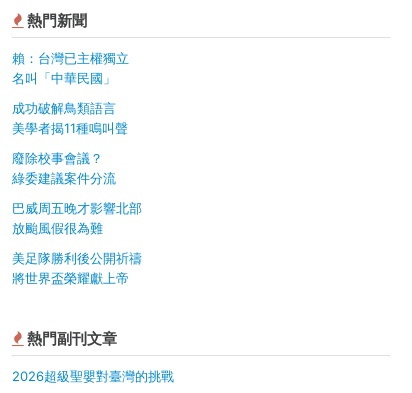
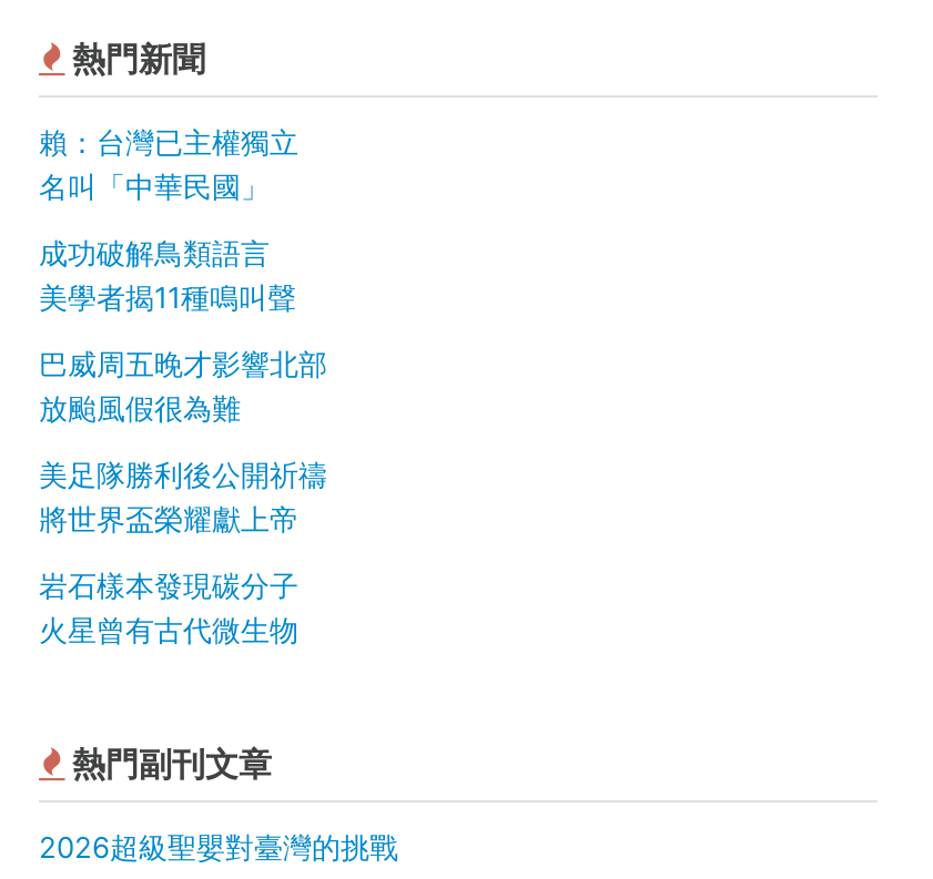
[12,150,116,186] 廢除校事會議？ | 綠委建議案件分流 -> none
moved [12,200,142,286] -> [39,345,327,536]: 巴威周五晚才影響北部 | 放颱風假很為難 | 美足隊勝利後公開祈禱 | 將世界盃榮耀獻上帝
none -> [39,567,298,647] 岩石樣本發現碳分子 | 火星曾有古代微生物

